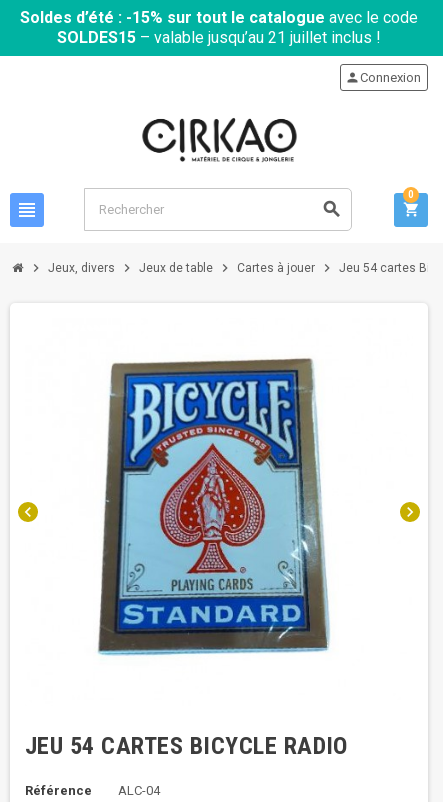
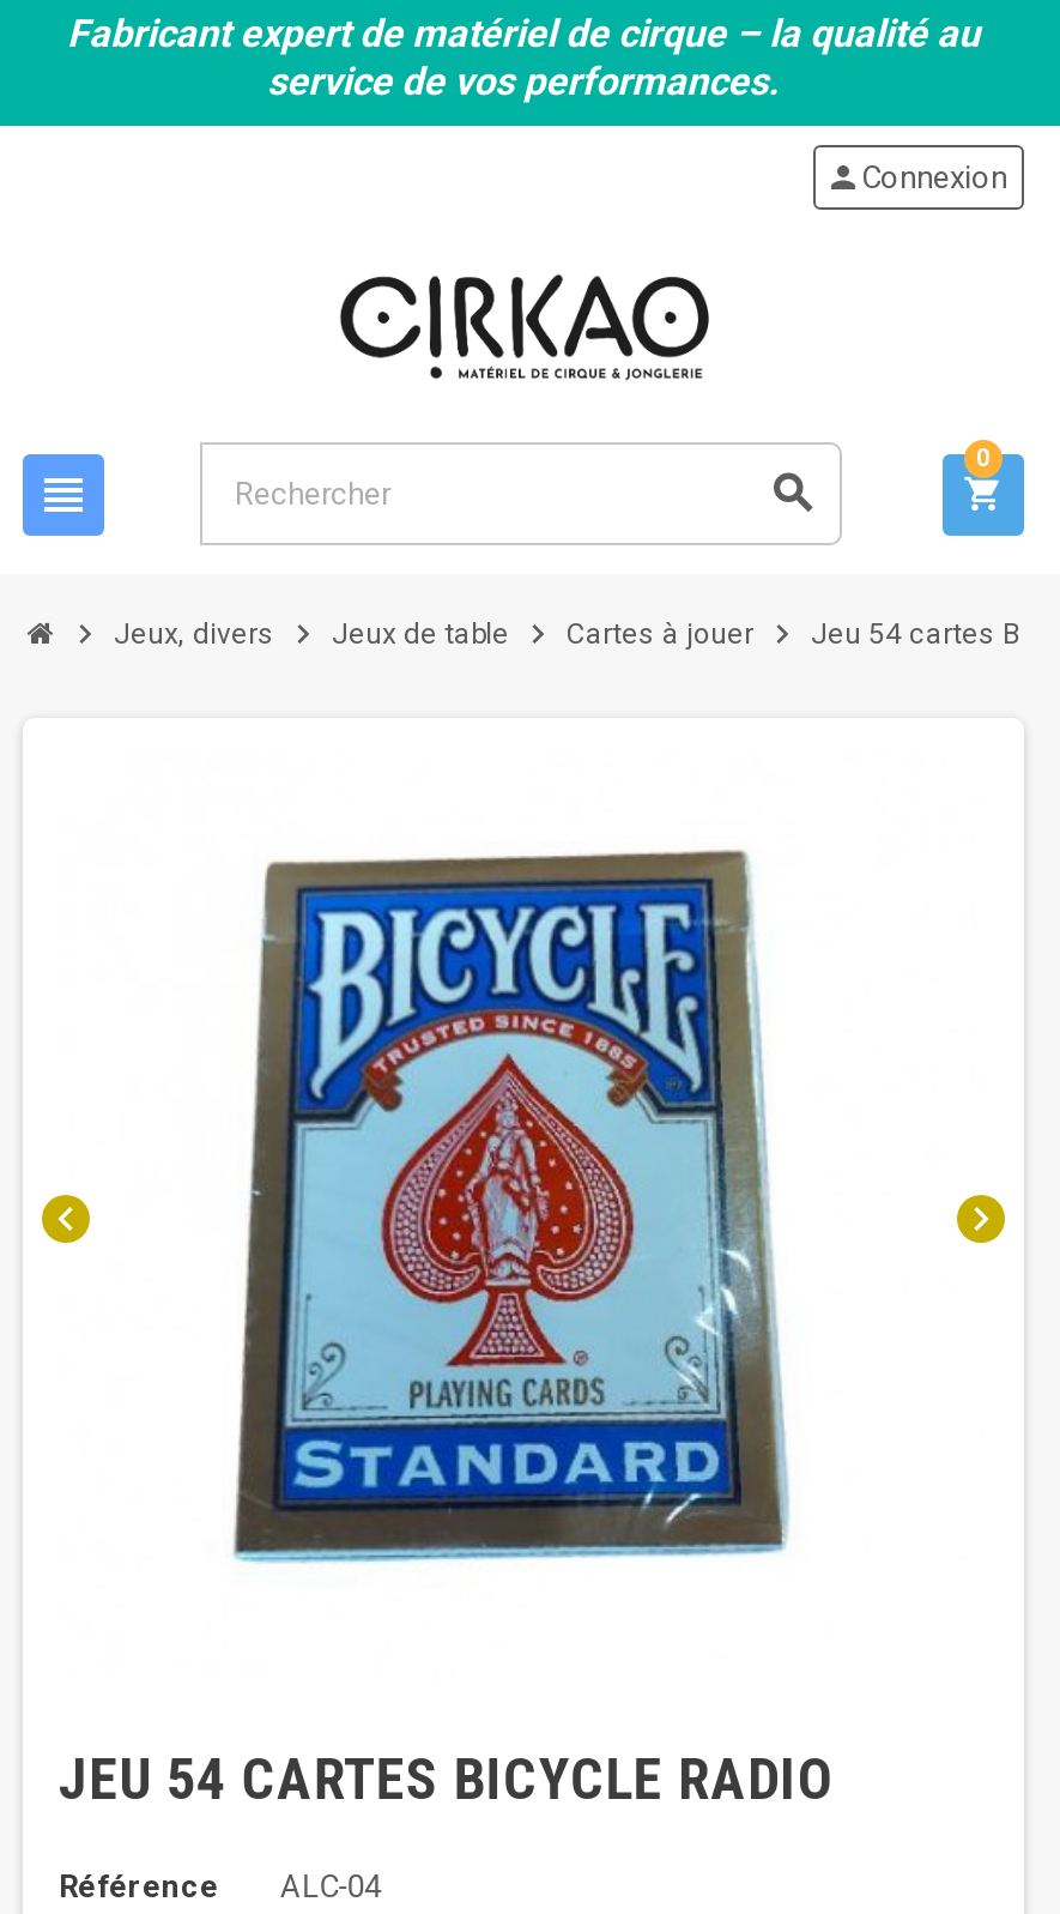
[20,8,418,47] Soldes d’été : -15% sur tout le catalogue avec le code | SOLDES15 – valable jusqu’au 21 juillet inclus ! -> [67,11,980,104] Fabricant expert de matériel de cirque – la qualité au | service de vos performances.

